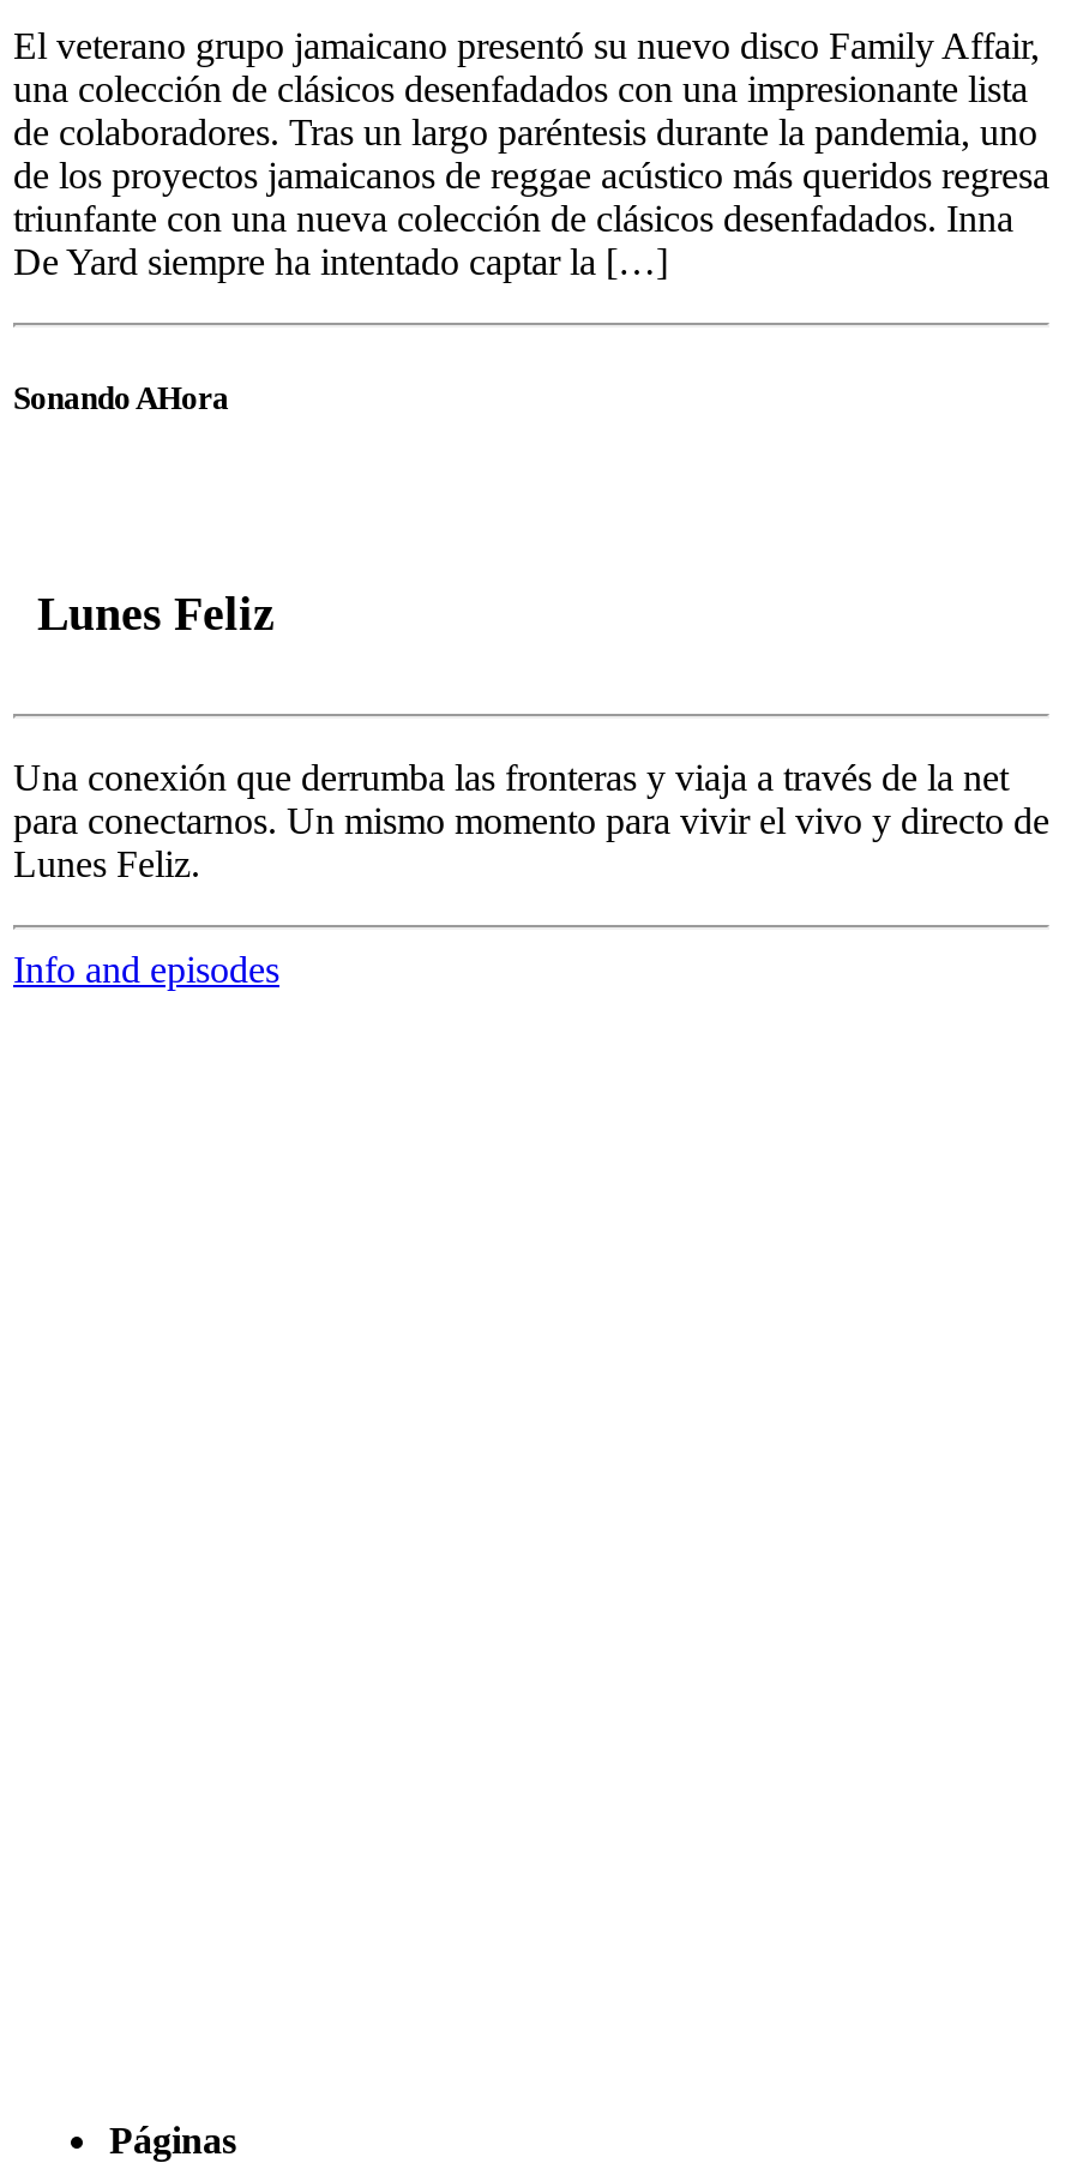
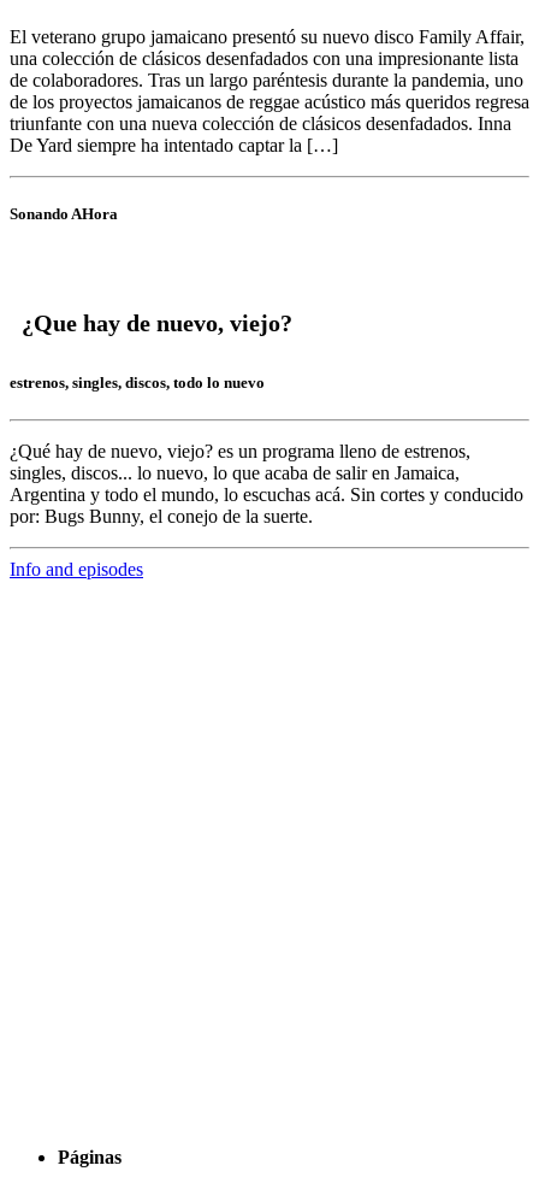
[13,588,1049,886] Lunes Feliz | Una conexión que derrumba las fronteras y viaja a través de la net | para conectarnos. Un mismo momento para vivir el vivo y directo de | Lunes Feliz. -> [10,309,523,527] ¿Que hay de nuevo, viejo? | estrenos, singles, discos, todo lo nuevo | ¿Qué hay de nuevo, viejo? es un programa lleno de estrenos, | singles, discos... lo nuevo, lo que acaba de salir en Jamaica, | Argentina y todo el mundo, lo escuchas acá. Sin cortes y conducido | por: Bugs Bunny, el conejo de la suerte.

